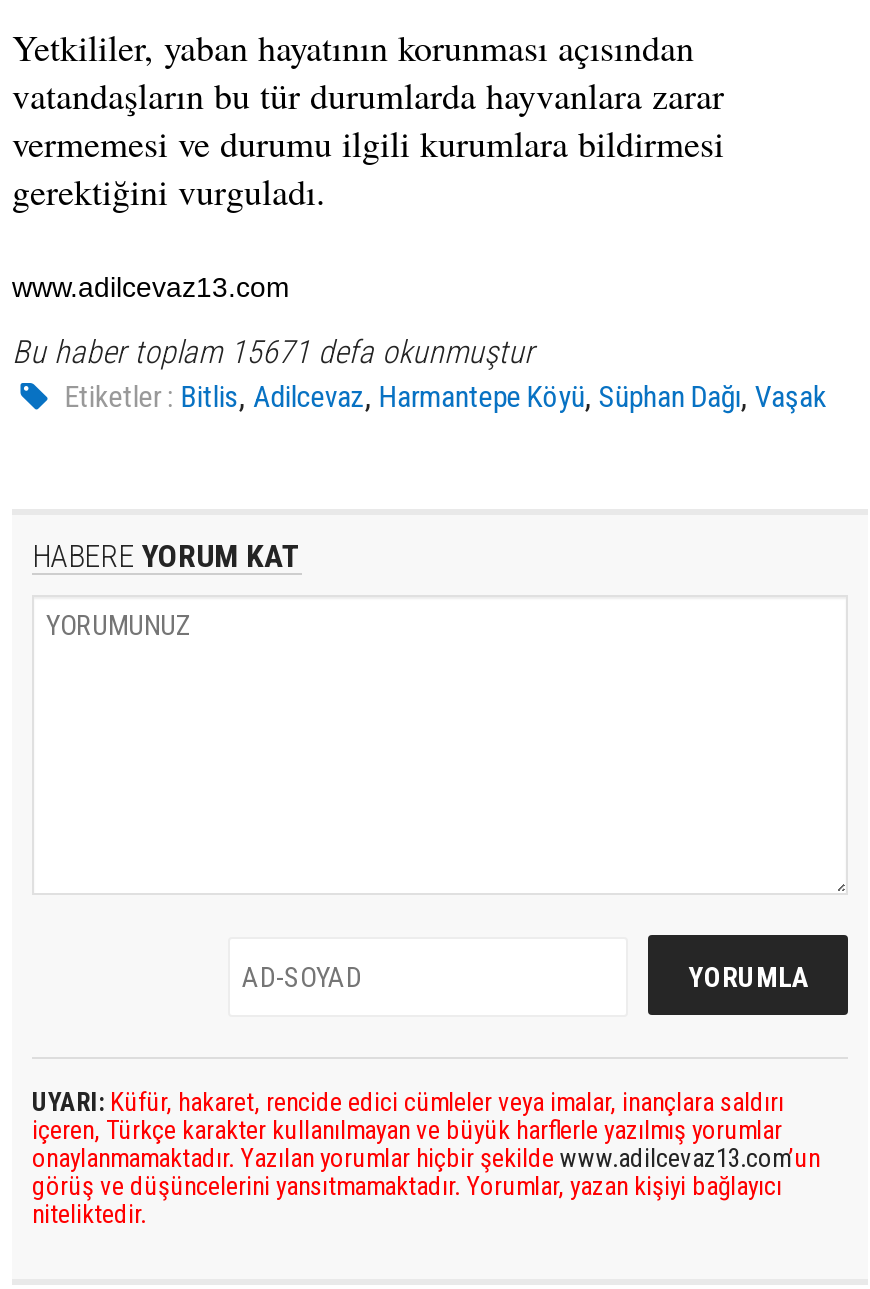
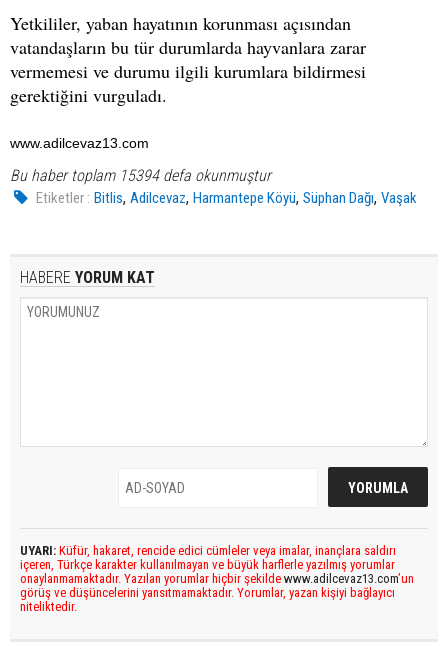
[12,333,534,371] Bu haber toplam 15671 defa okunmuştur -> [10,166,271,185] Bu haber toplam 15394 defa okunmuştur

